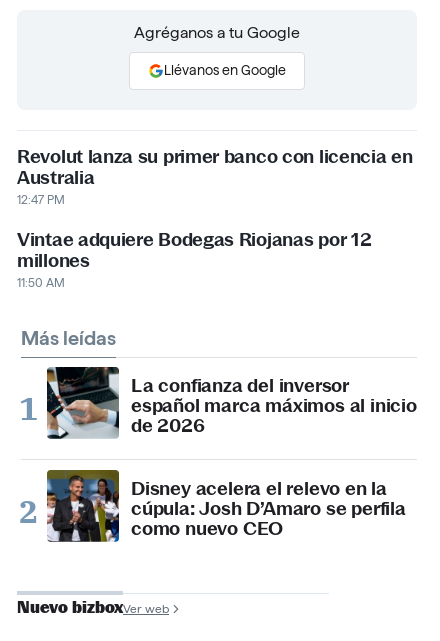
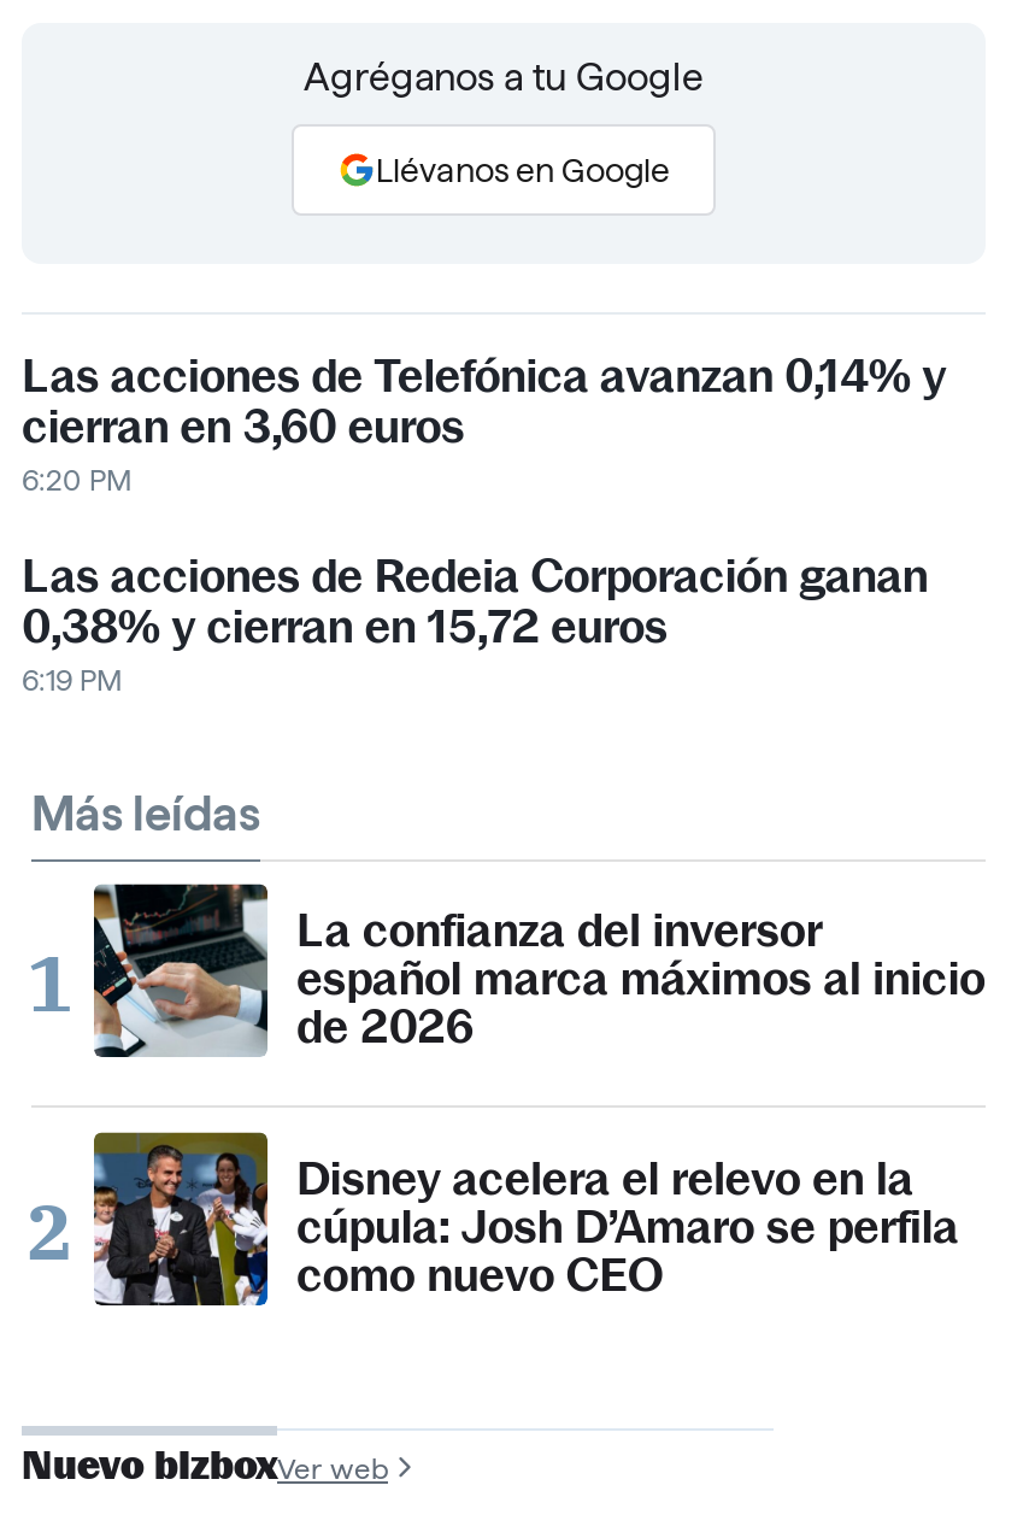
[17,145,412,206] Revolut lanza su primer banco con licencia en | Australia | 12:47 PM -> [22,349,946,496] Las acciones de Telefónica avanzan 0,14% y | cierran en 3,60 euros | 6:20 PM
[17,228,371,289] Vintae adquiere Bodegas Riojanas por 12 | millones | 11:50 AM -> [22,549,928,696] Las acciones de Redeia Corporación ganan | 0,38% y cierran en 15,72 euros | 6:19 PM

